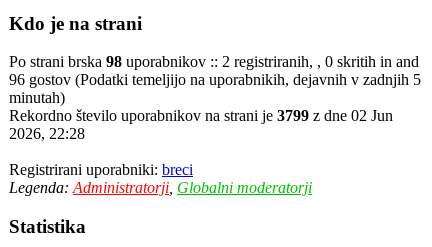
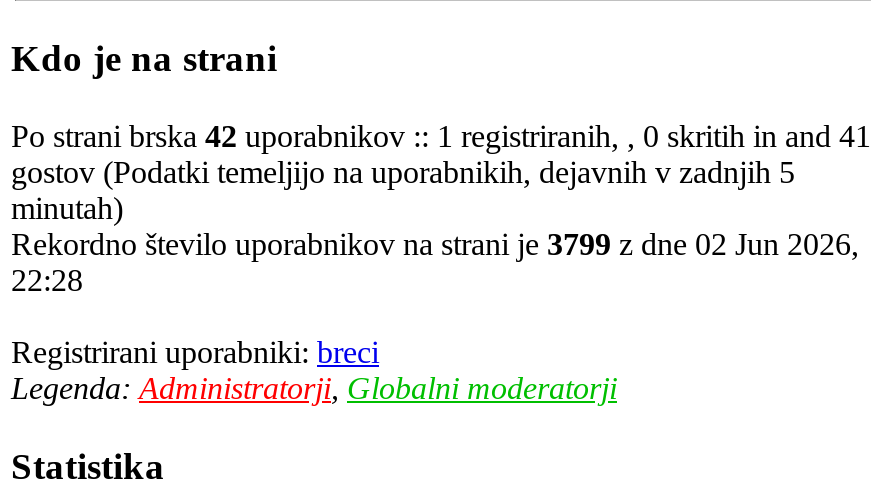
[9,53,421,88] Po strani brska 98 uporabnikov :: 2 registriranih, , 0 skritih in and | 96 gostov (Podatki temeljijo na uporabnikih, dejavnih v zadnjih 5 -> [11,119,871,189] Po strani brska 42 uporabnikov :: 1 registriranih, , 0 skritih in and 41 | gostov (Podatki temeljijo na uporabnikih, dejavnih v zadnjih 5

